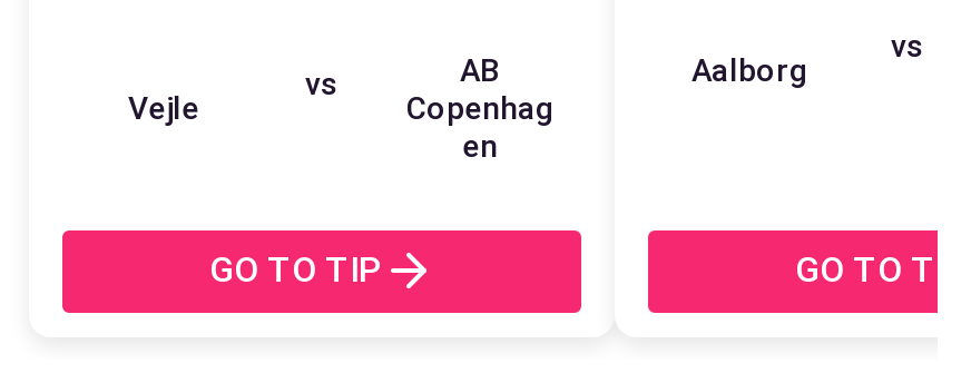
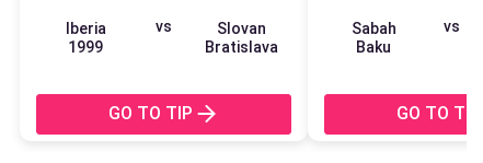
[406,52,553,163] AB | Copenhag | en -> [205,19,278,56] Slovan | Bratislava
[692,52,807,88] Aalborg -> [352,19,396,56] Sabah | Baku
[128,90,199,125] Vejle -> [66,19,106,56] Iberia | 1999

